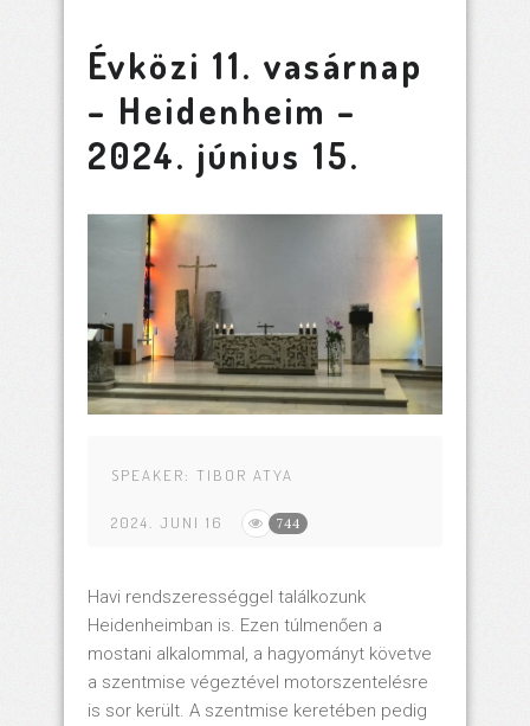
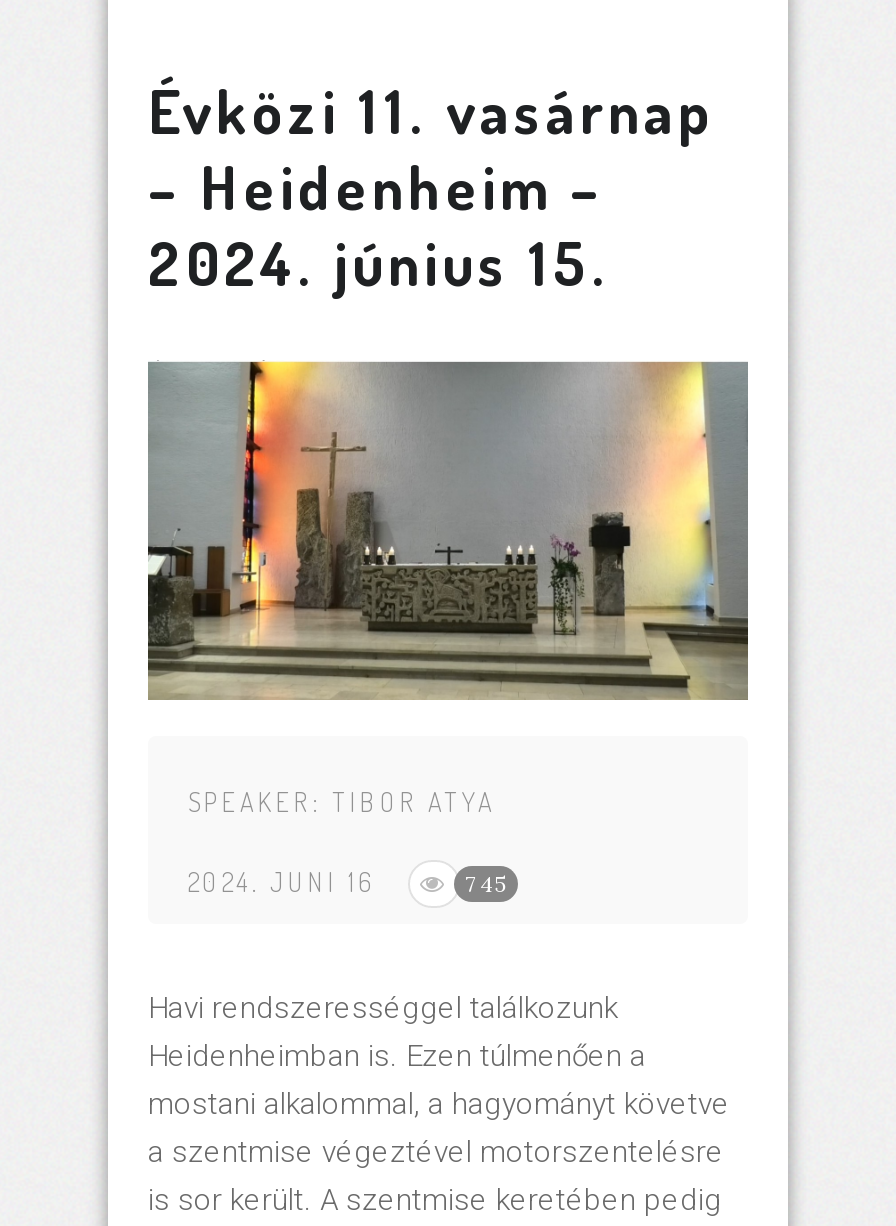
[276,515,300,532] 744 -> [466,870,506,898] 745

